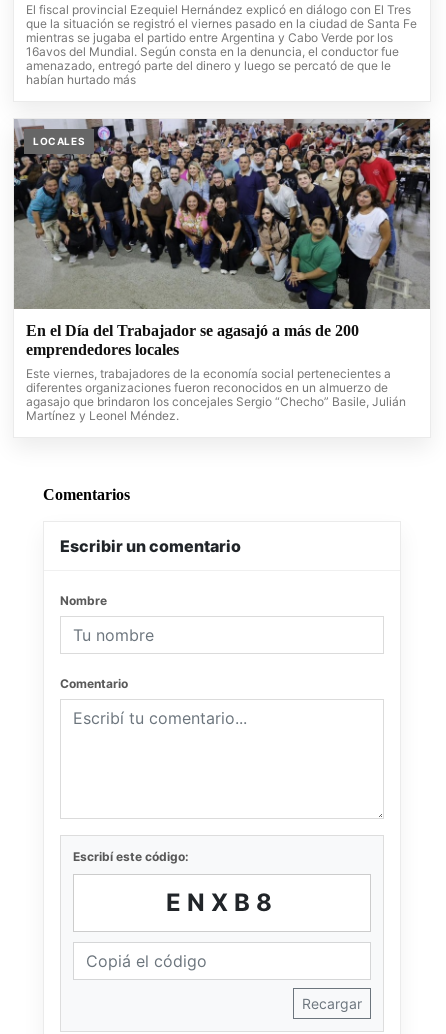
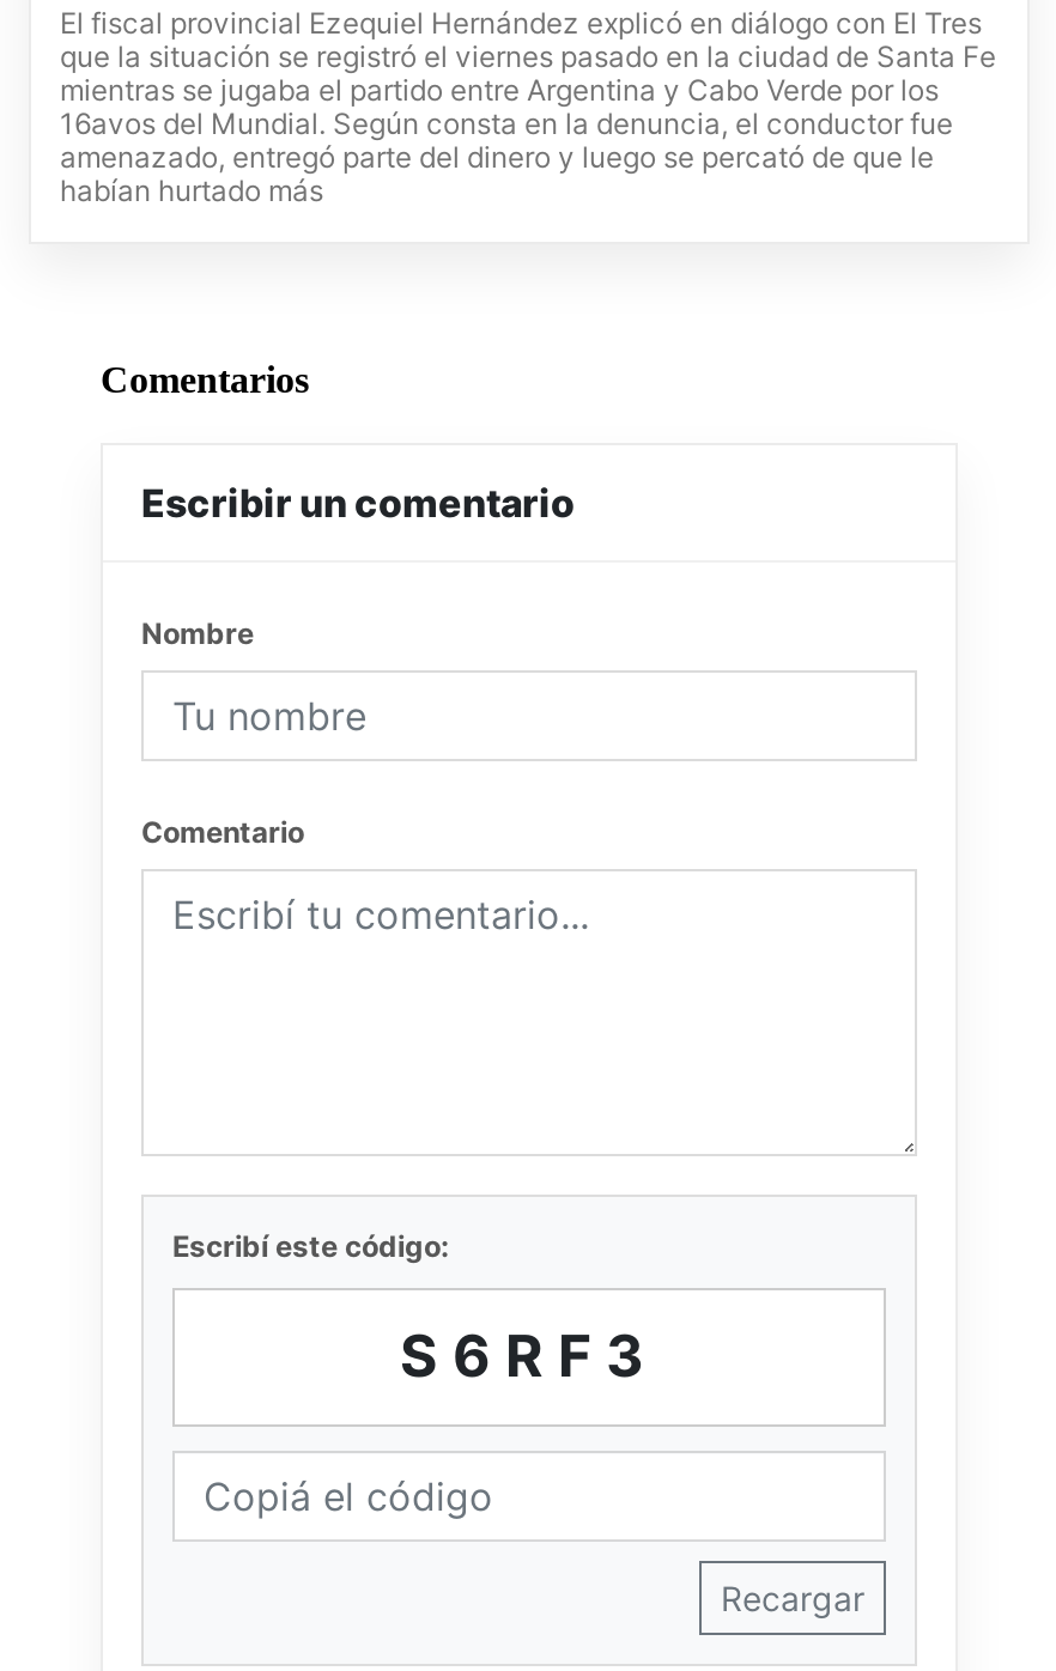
[13,118,431,310] [image] | LOCALES -> none
[26,322,406,423] En el Día del Trabajador se agasajó a más de 200 | emprendedores locales | Este viernes, trabajadores de la economía social pertenecientes a | diferentes organizaciones fueron reconocidos en un almuerzo de | agasajo que brindaron los concejales Sergio “Checho” Basile, Julián | Martínez y Leonel Méndez. -> none
[166,888,278,917] ENXB8 -> [400,1322,659,1392] S6RF3

